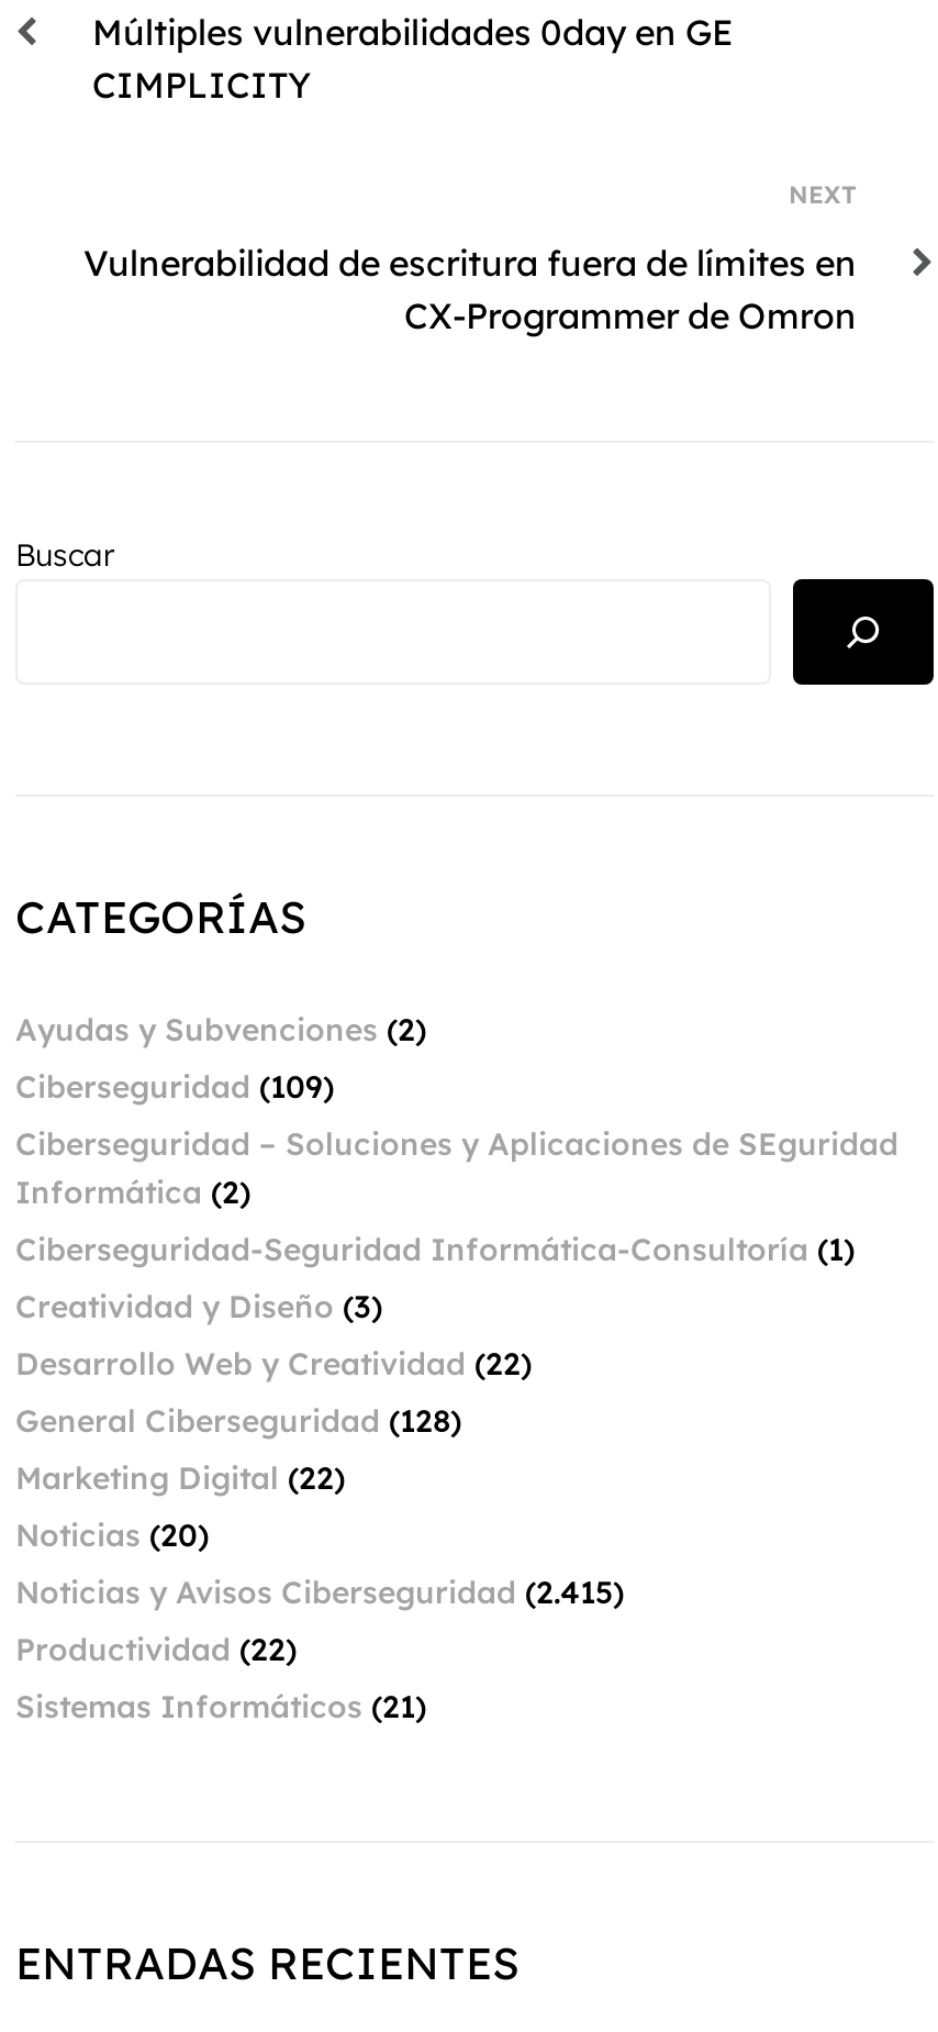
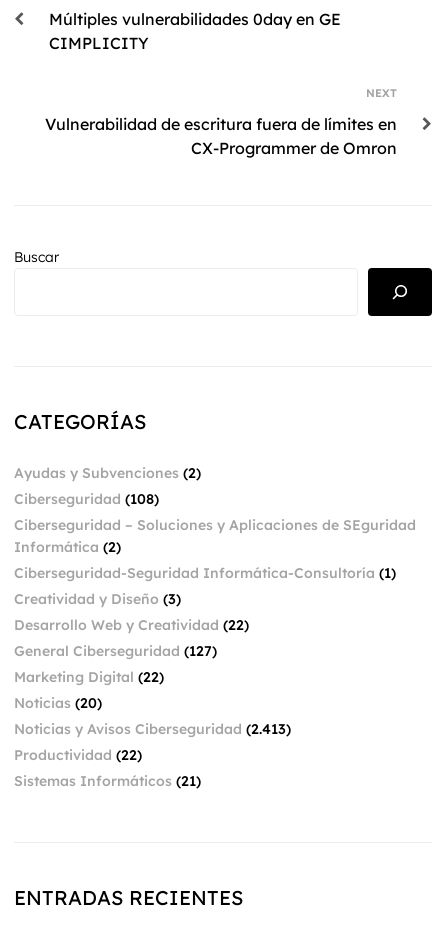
[15,1067,334,1107] Ciberseguridad (109) -> [14,490,159,508] Ciberseguridad (108)
[15,1401,461,1441] General Ciberseguridad (128) -> [14,642,217,660] General Ciberseguridad (127)
[15,1573,624,1612] Noticias y Avisos Ciberseguridad (2.415) -> [14,720,291,738] Noticias y Avisos Ciberseguridad (2.413)

